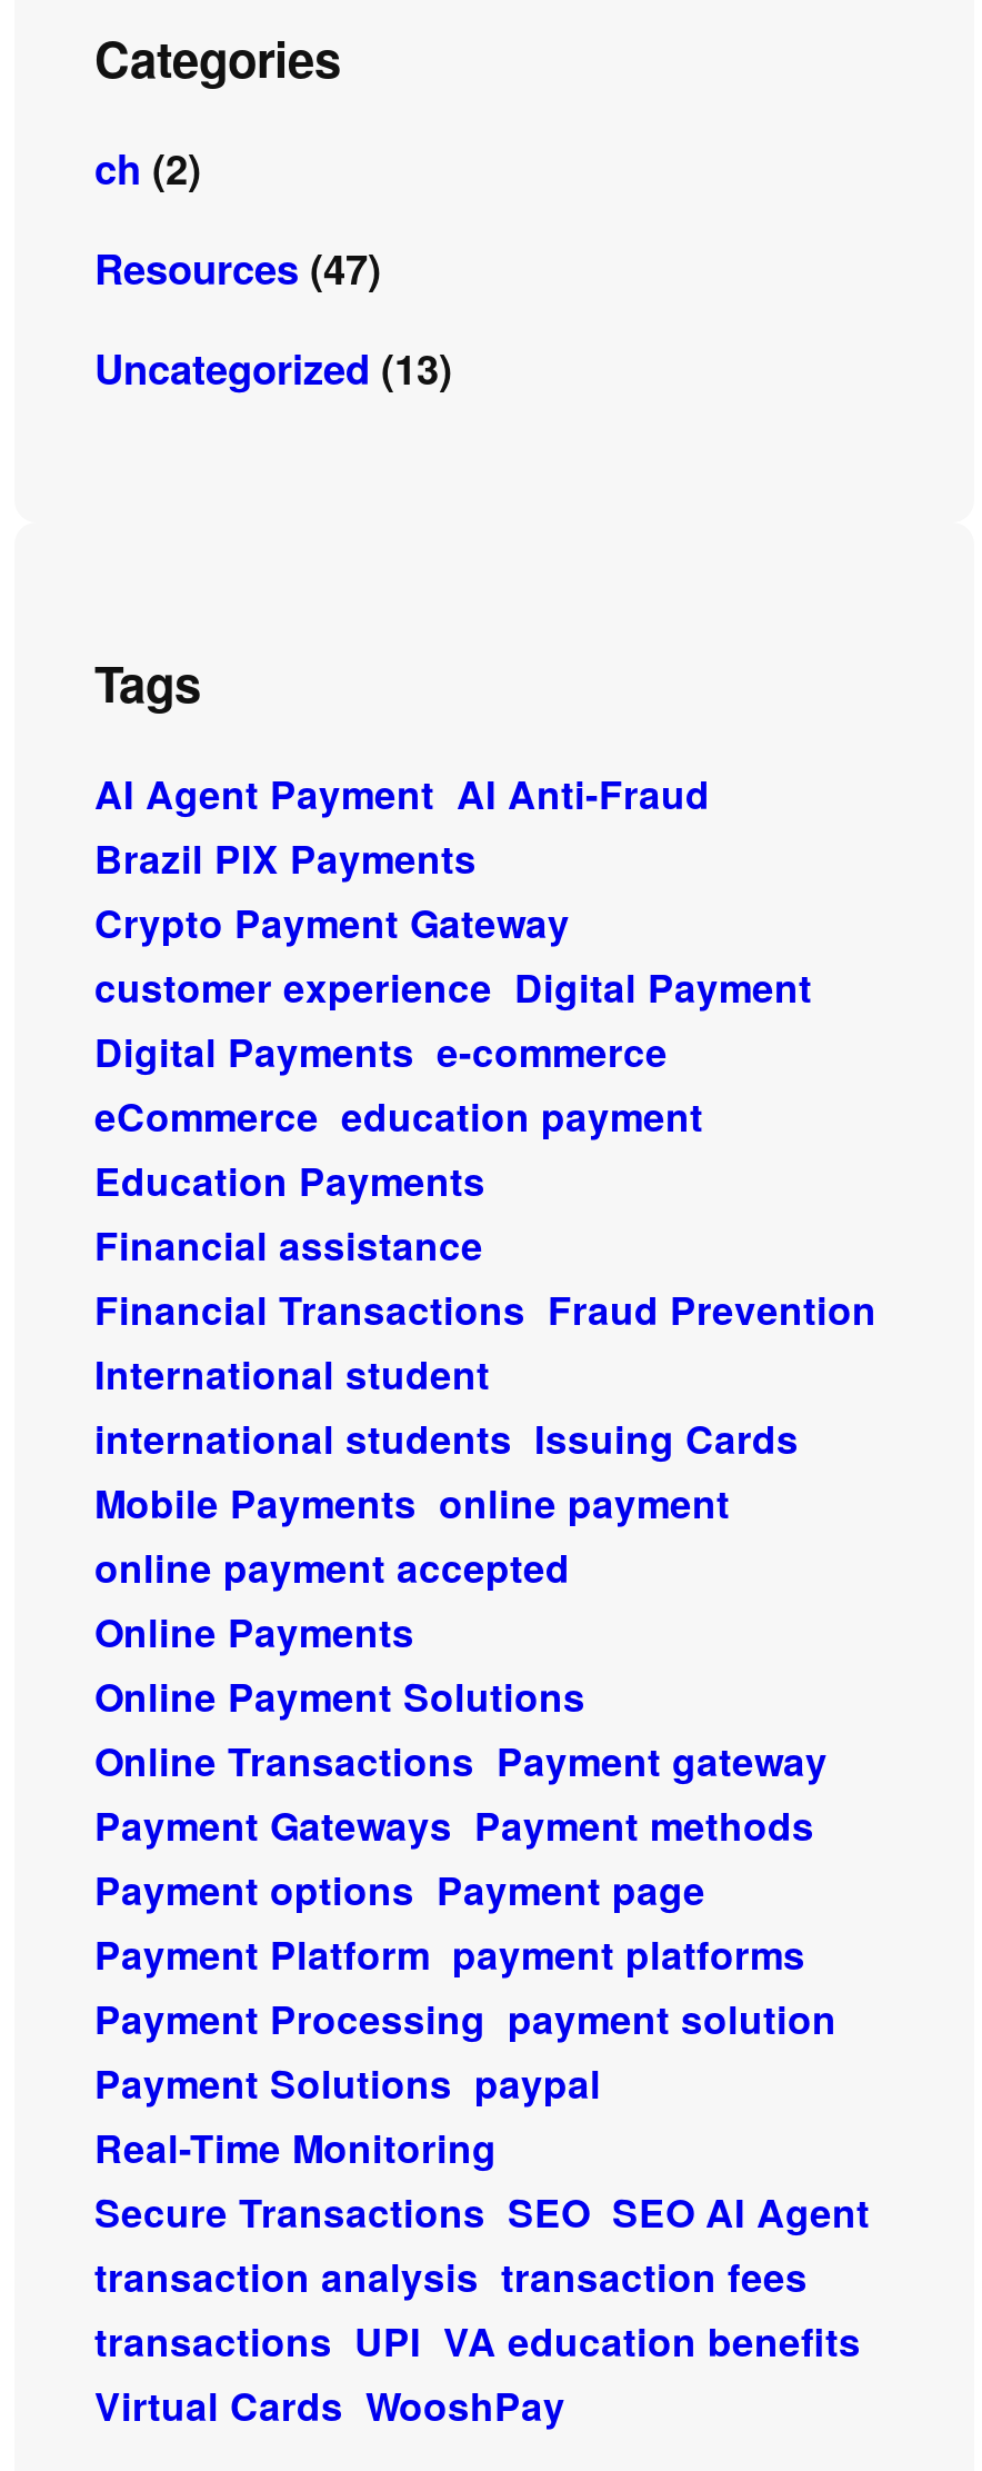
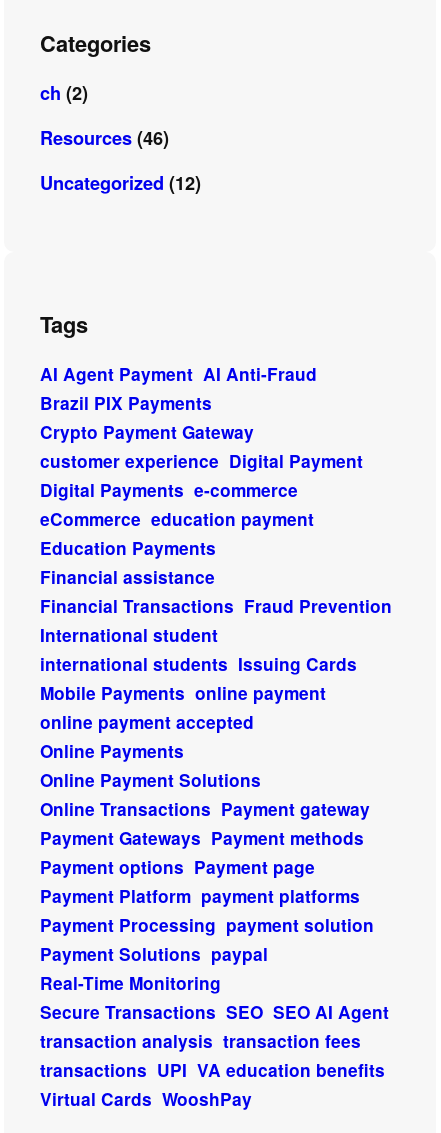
[94,240,381,298] Resources (47) -> [40,125,169,151] Resources (46)
[94,340,452,398] Uncategorized (13) -> [40,170,201,196] Uncategorized (12)

